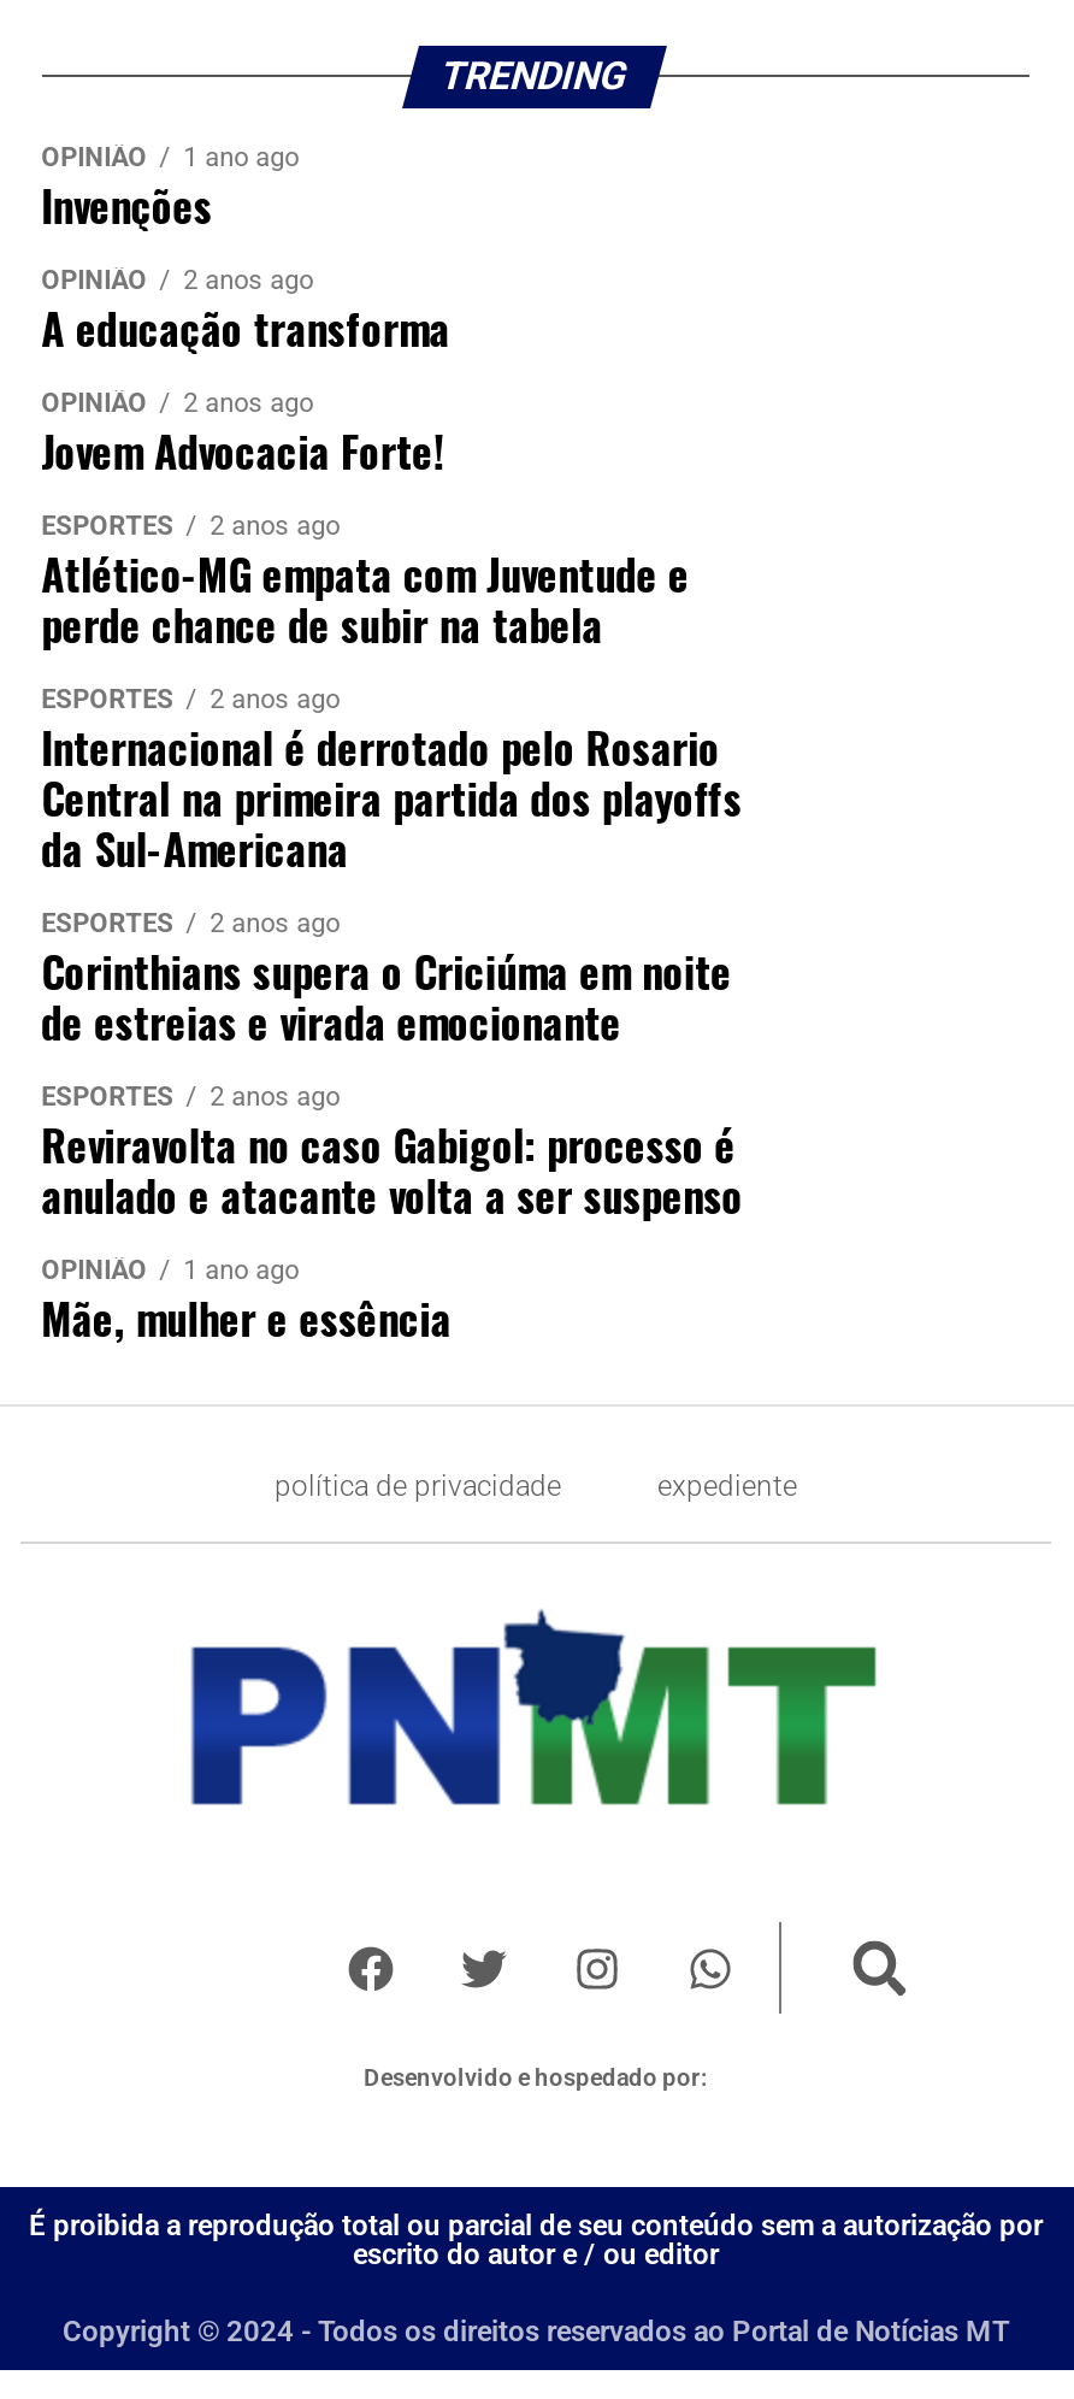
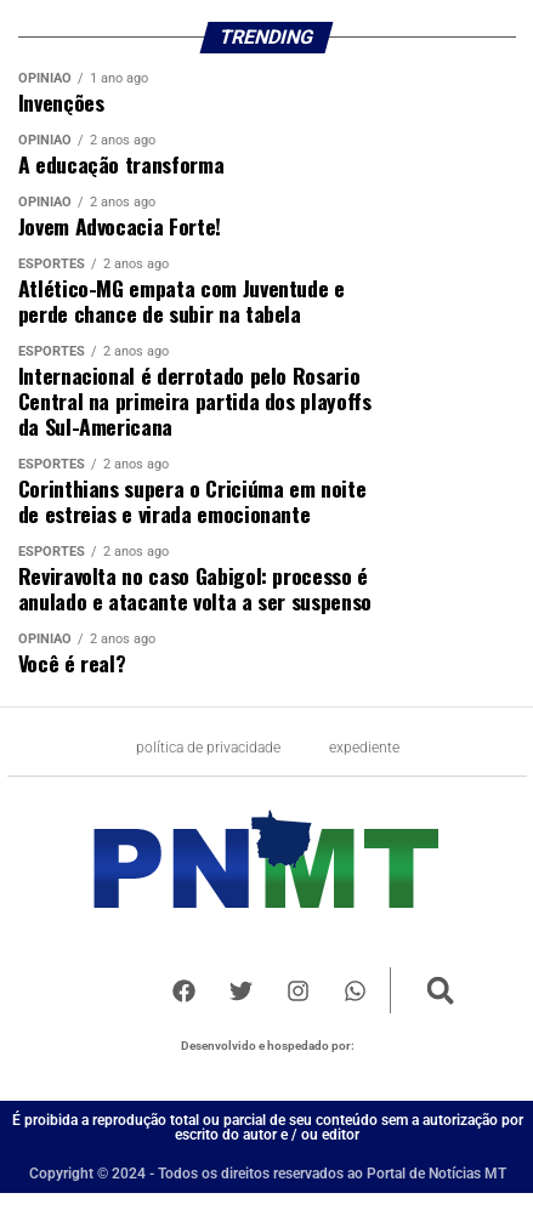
[41,1253,451,1347] 1 ano ago | Mãe, mulher e essência -> [18,631,155,678] 2 anos ago | Você é real?

